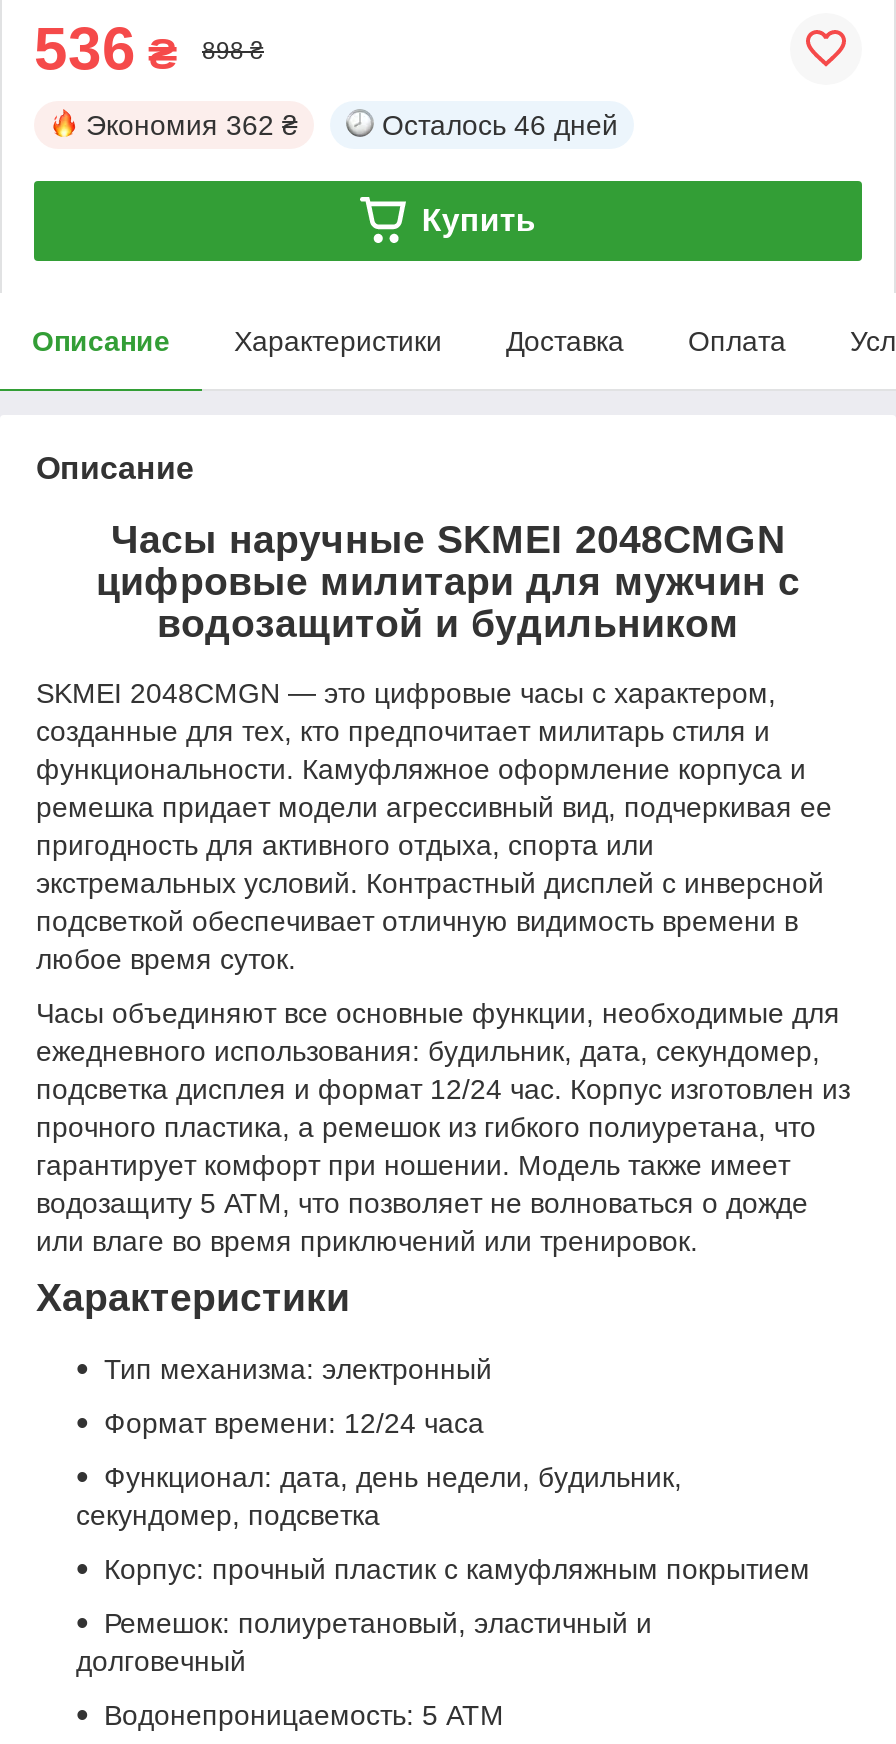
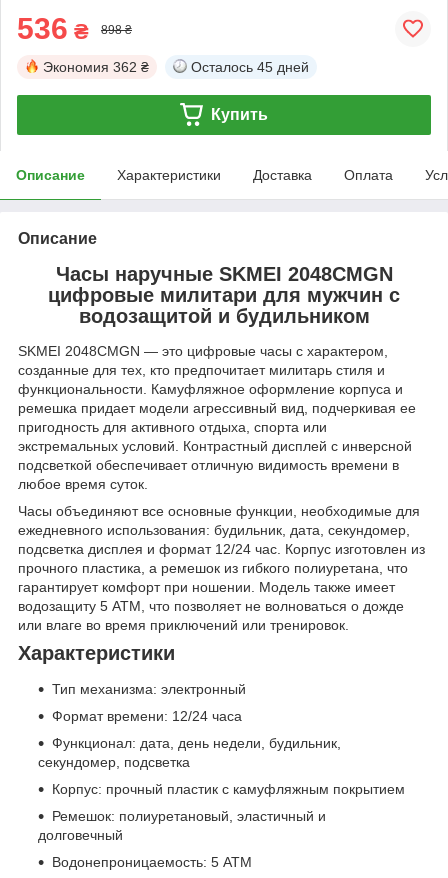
[382,109,618,141] Осталось 46 дней -> [191,59,309,75] Осталось 45 дней

